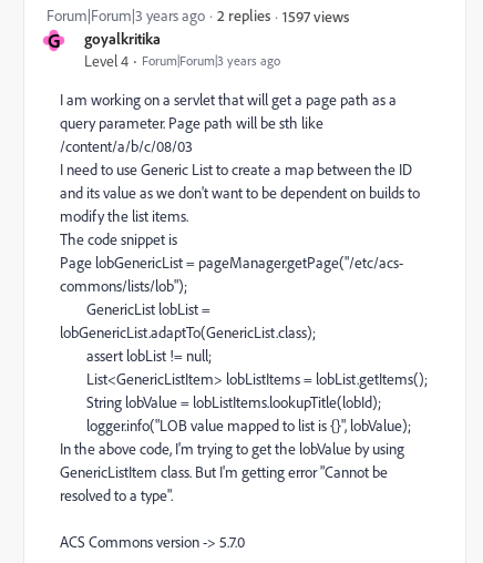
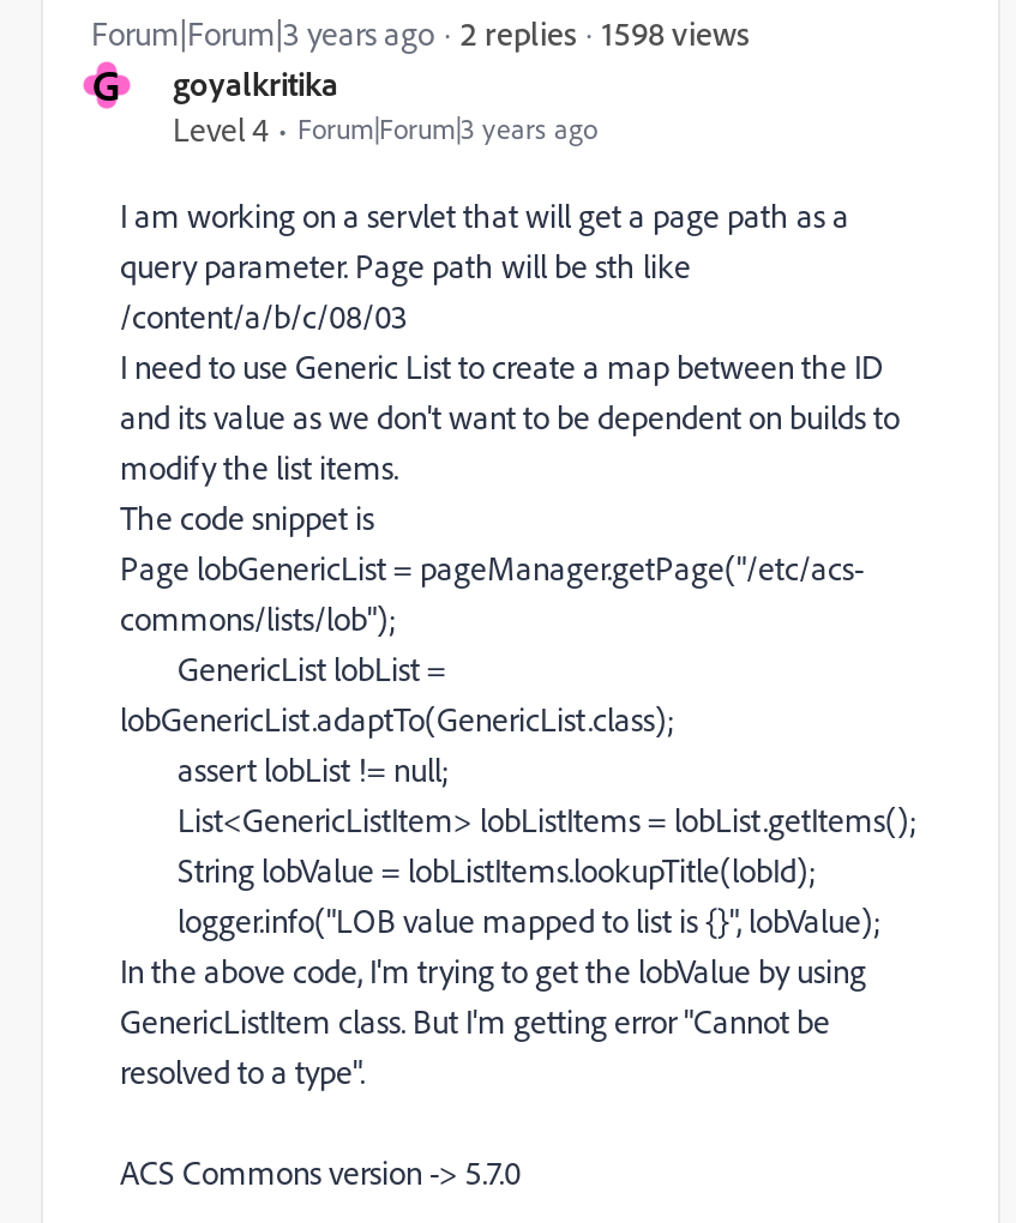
[282,6,349,25] 1597 views -> [602,11,749,52] 1598 views

